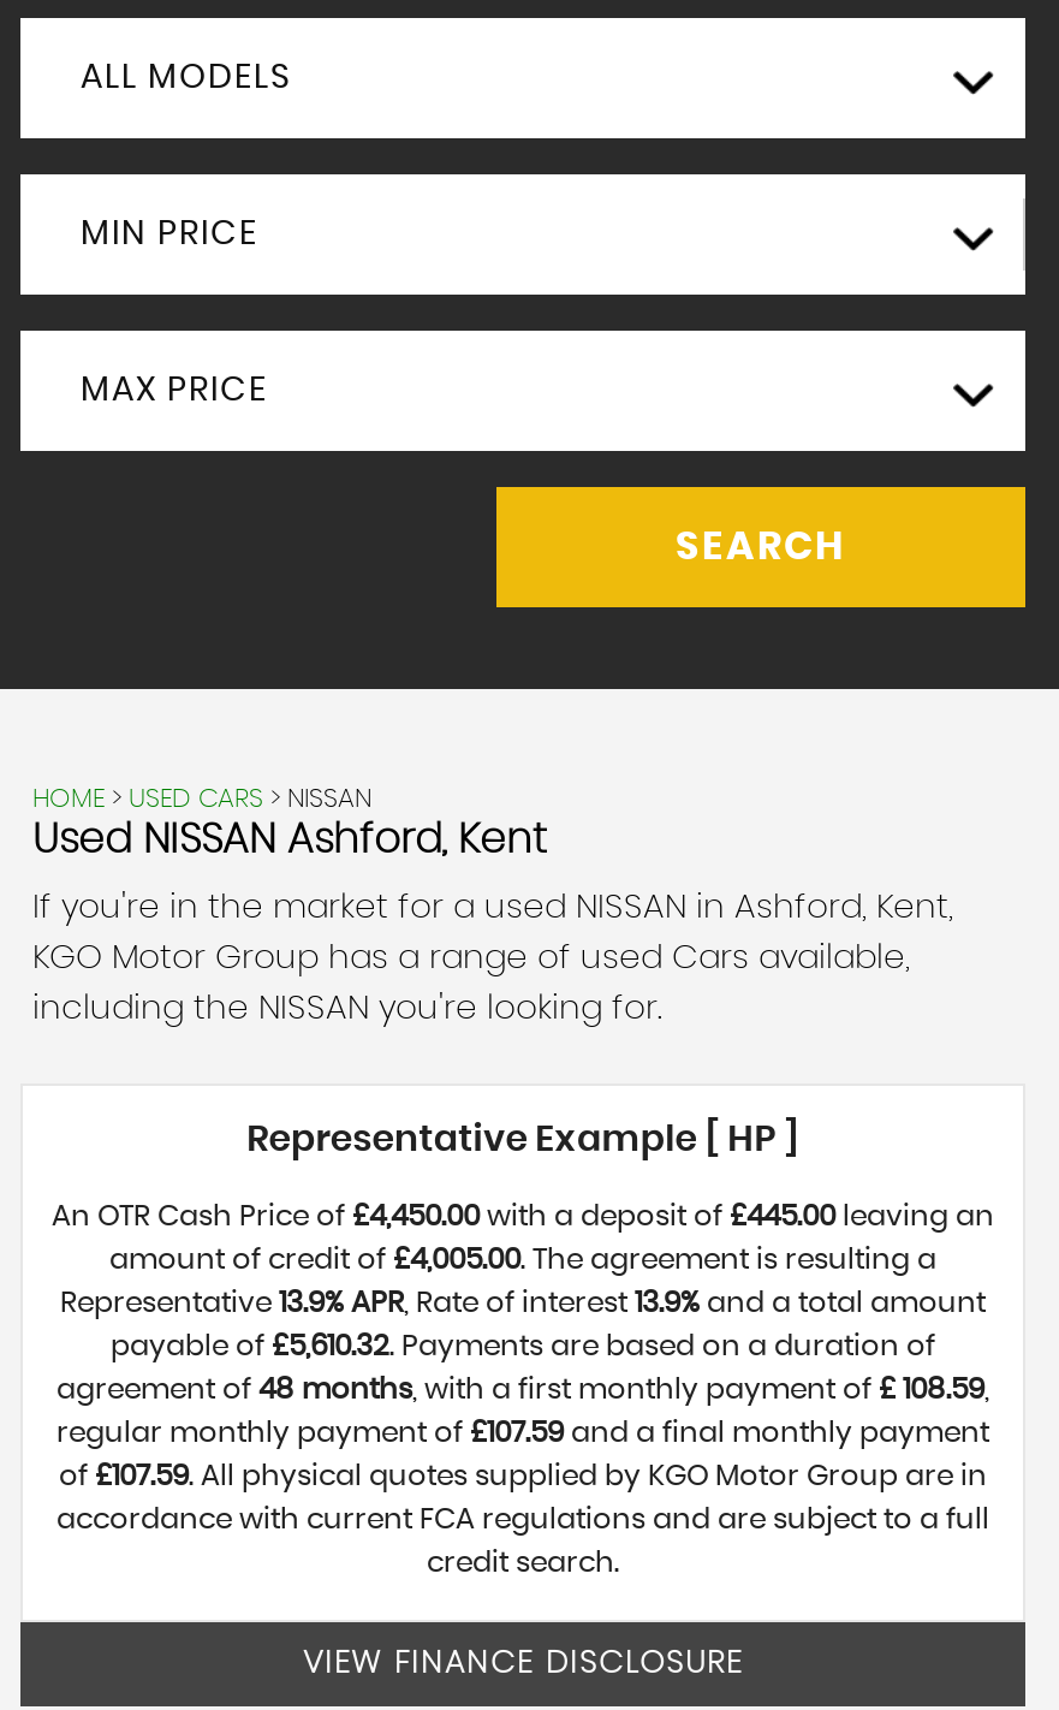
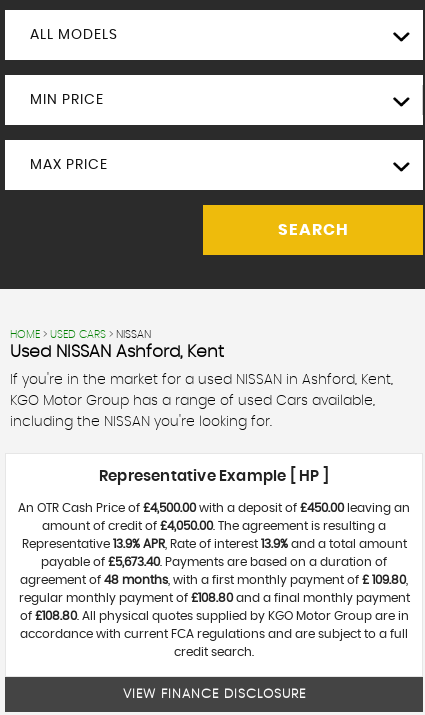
[52,1201,994,1230] An OTR Cash Price of £4,450.00 with a deposit of £445.00 leaving an -> [18,502,410,514] An OTR Cash Price of £4,500.00 with a deposit of £450.00 leaving an
[109,1245,936,1273] amount of credit of £4,005.00. The agreement is resulting a -> [42,520,386,532] amount of credit of £4,050.00. The agreement is resulting a
[111,1331,935,1360] payable of £5,610.32. Payments are based on a duration of -> [41,556,387,568] payable of £5,673.40. Payments are based on a duration of
[56,1374,984,1403] agreement of 48 months, with a first monthly payment of £ 108.59 -> [20,574,406,586] agreement of 48 months, with a first monthly payment of £ 109.80
[56,1418,989,1447] regular monthly payment of £107.59 and a final monthly payment -> [18,592,409,604] regular monthly payment of £108.80 and a final monthly payment
[59,1461,987,1490] of £107.59. All physical quotes supplied by KGO Motor Group are in -> [19,610,408,622] of £108.80. All physical quotes supplied by KGO Motor Group are in

